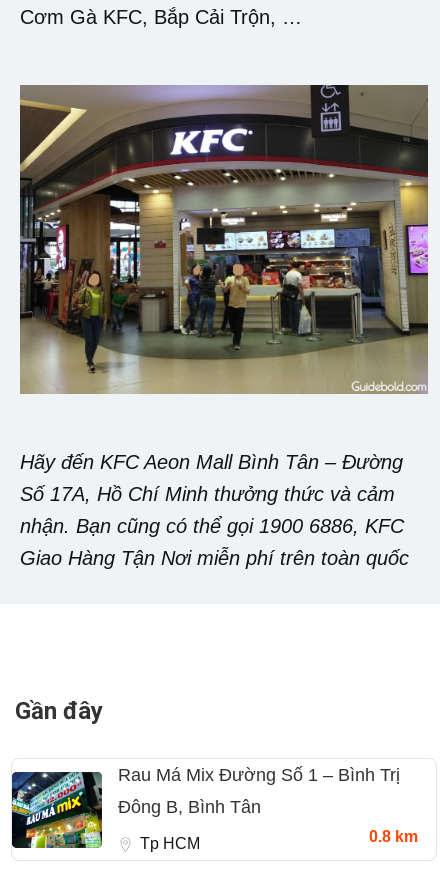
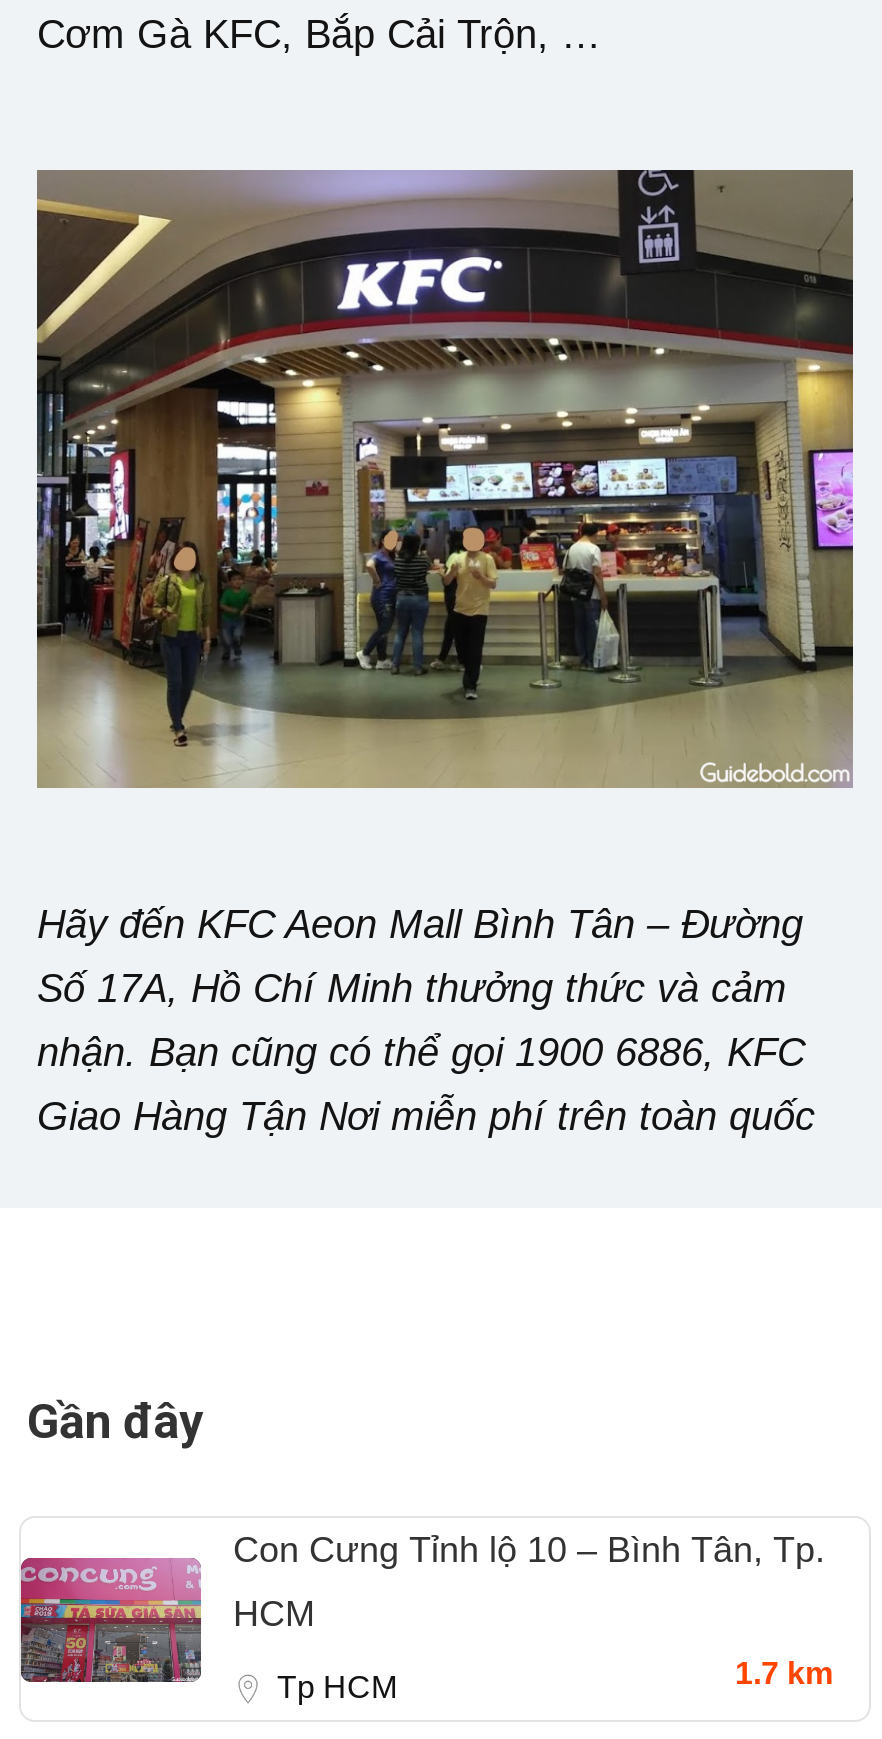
[11,765,400,849] [image] | Rau Má Mix Đường Số 1 – Bình Trị -> [19,1531,825,1696] [image] | Con Cưng Tỉnh lộ 10 – Bình Tân, Tp.
[118,797,261,817] Đông B, Bình Tân -> [233,1595,315,1635] HCM
[369,828,418,845] 0.8 km -> [735,1656,833,1690] 1.7 km

